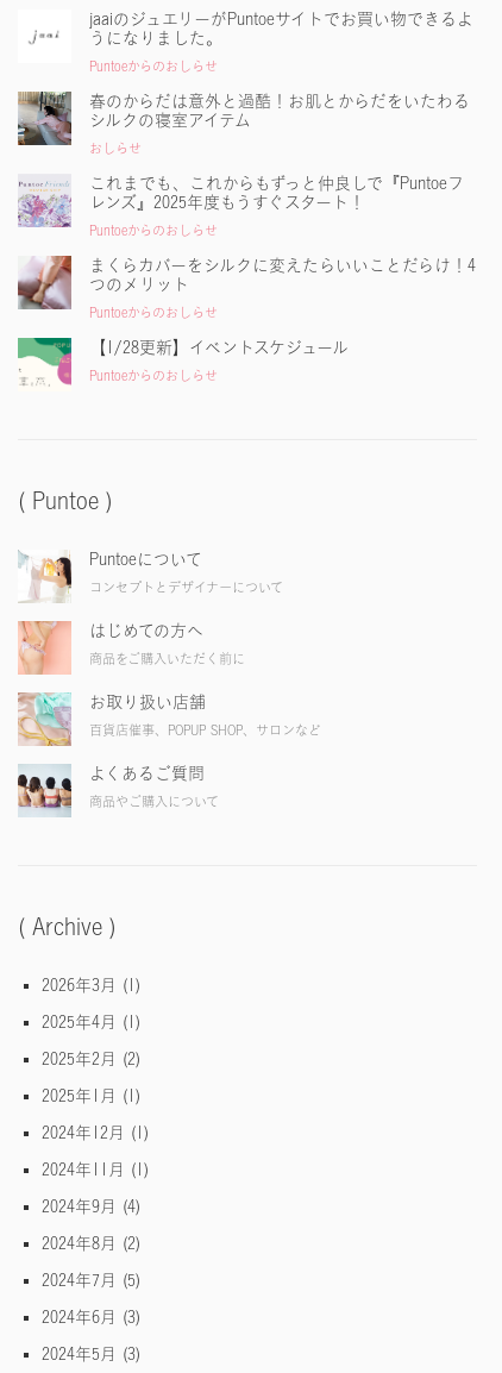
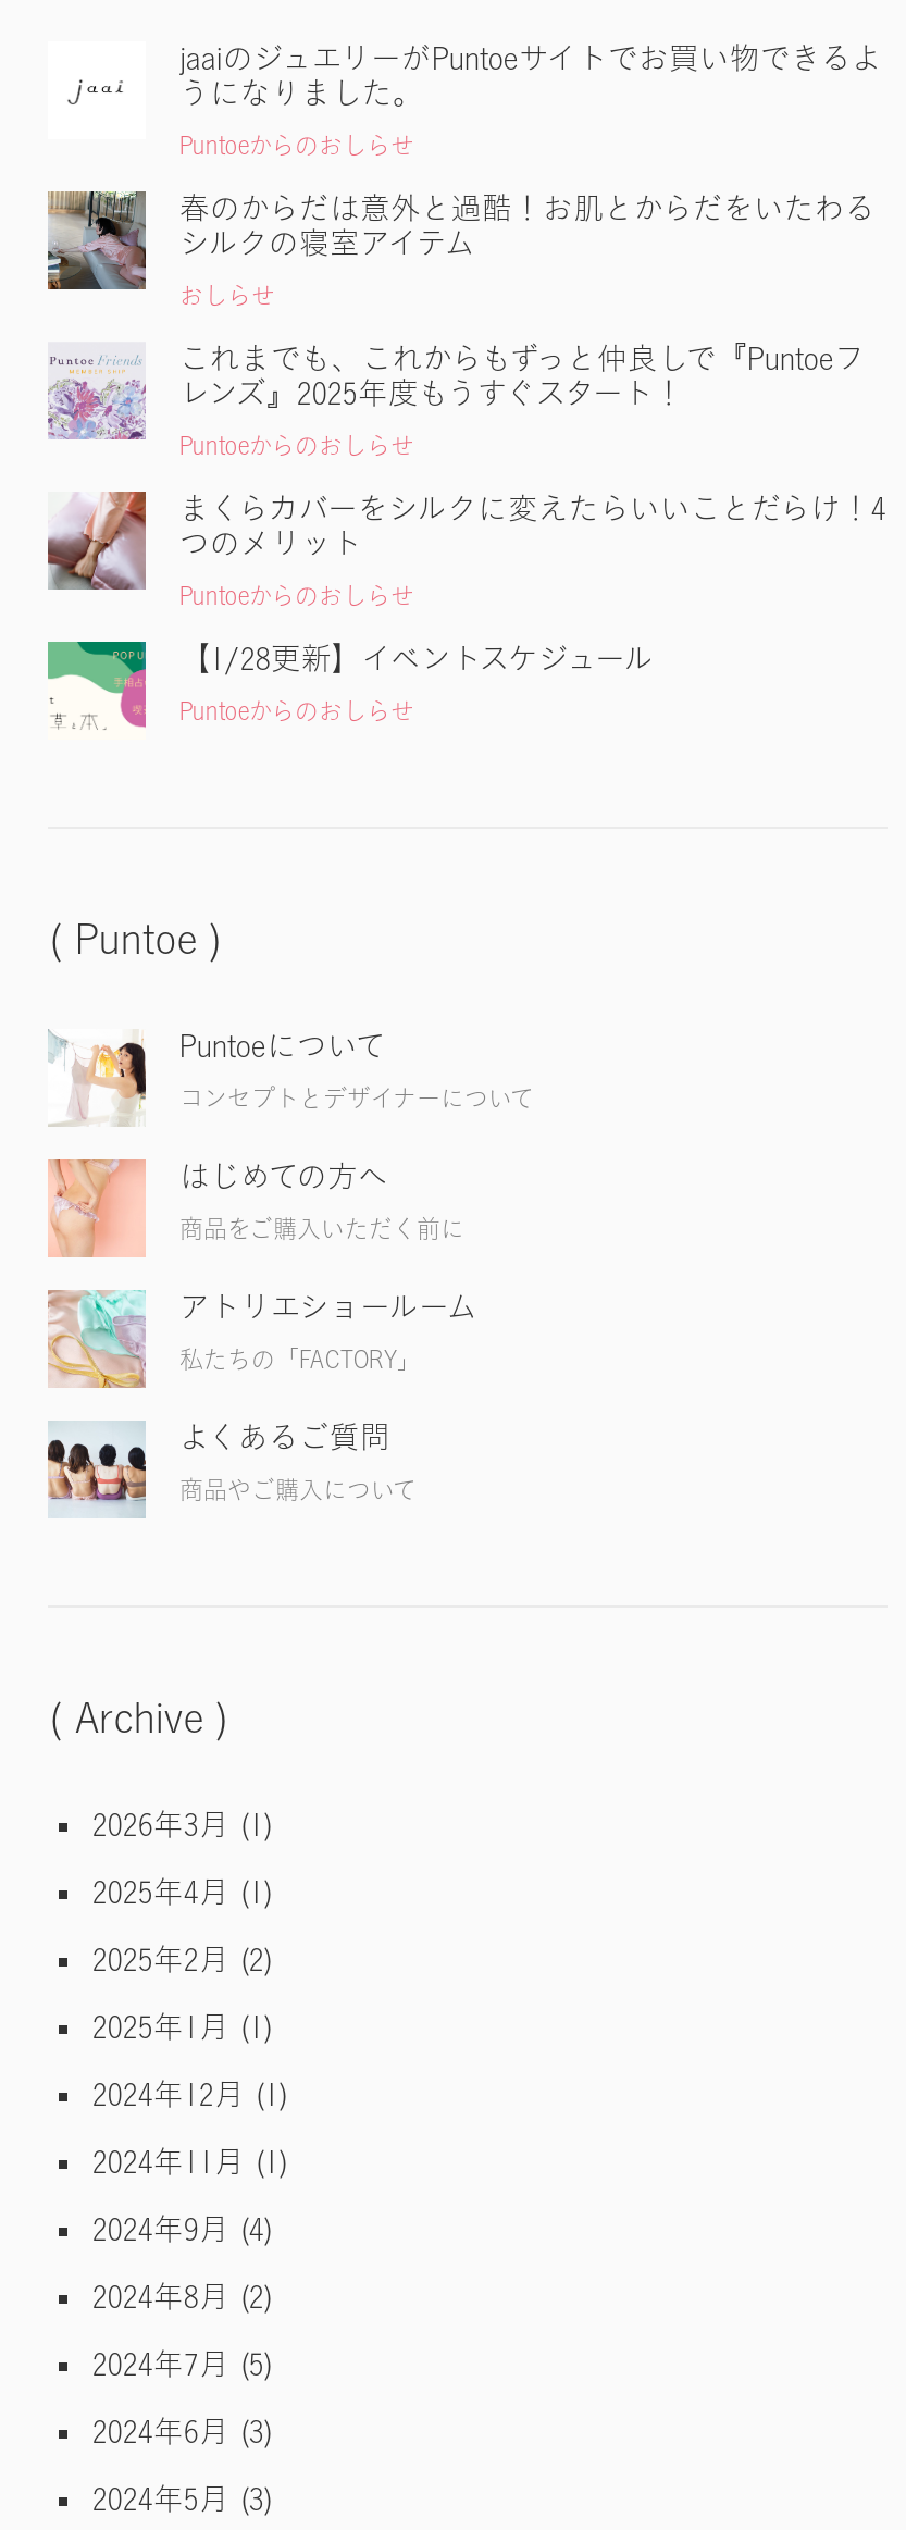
[90,693,206,710] お取り扱い店舗 -> [179,1291,477,1322] アトリエショールーム
[90,723,322,736] 百貨店催事、POPUP SHOP、サロンなど -> [179,1345,421,1369] 私たちの「FACTORY」

